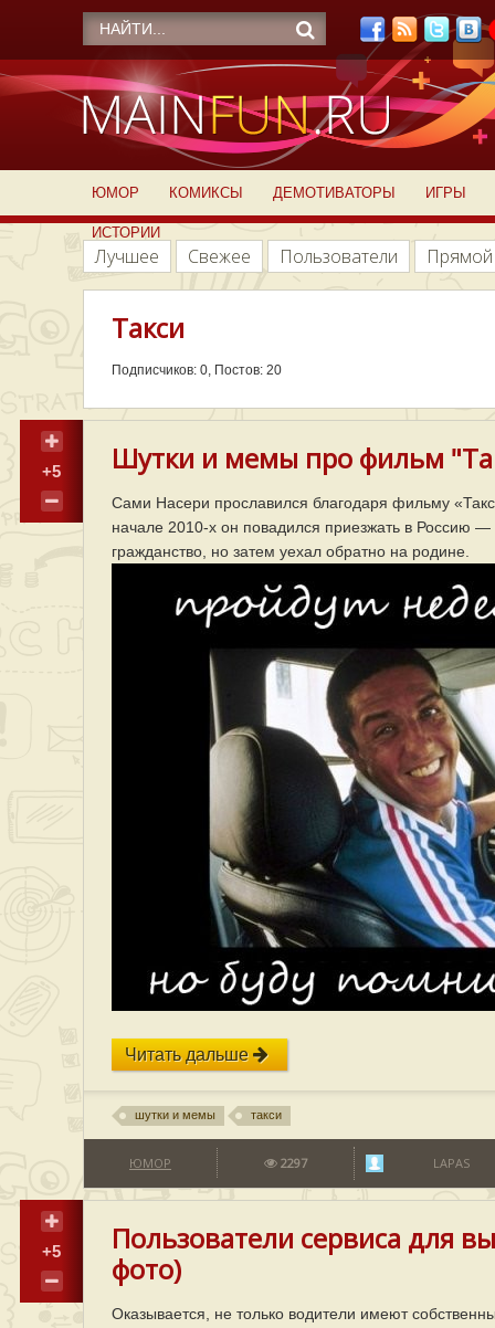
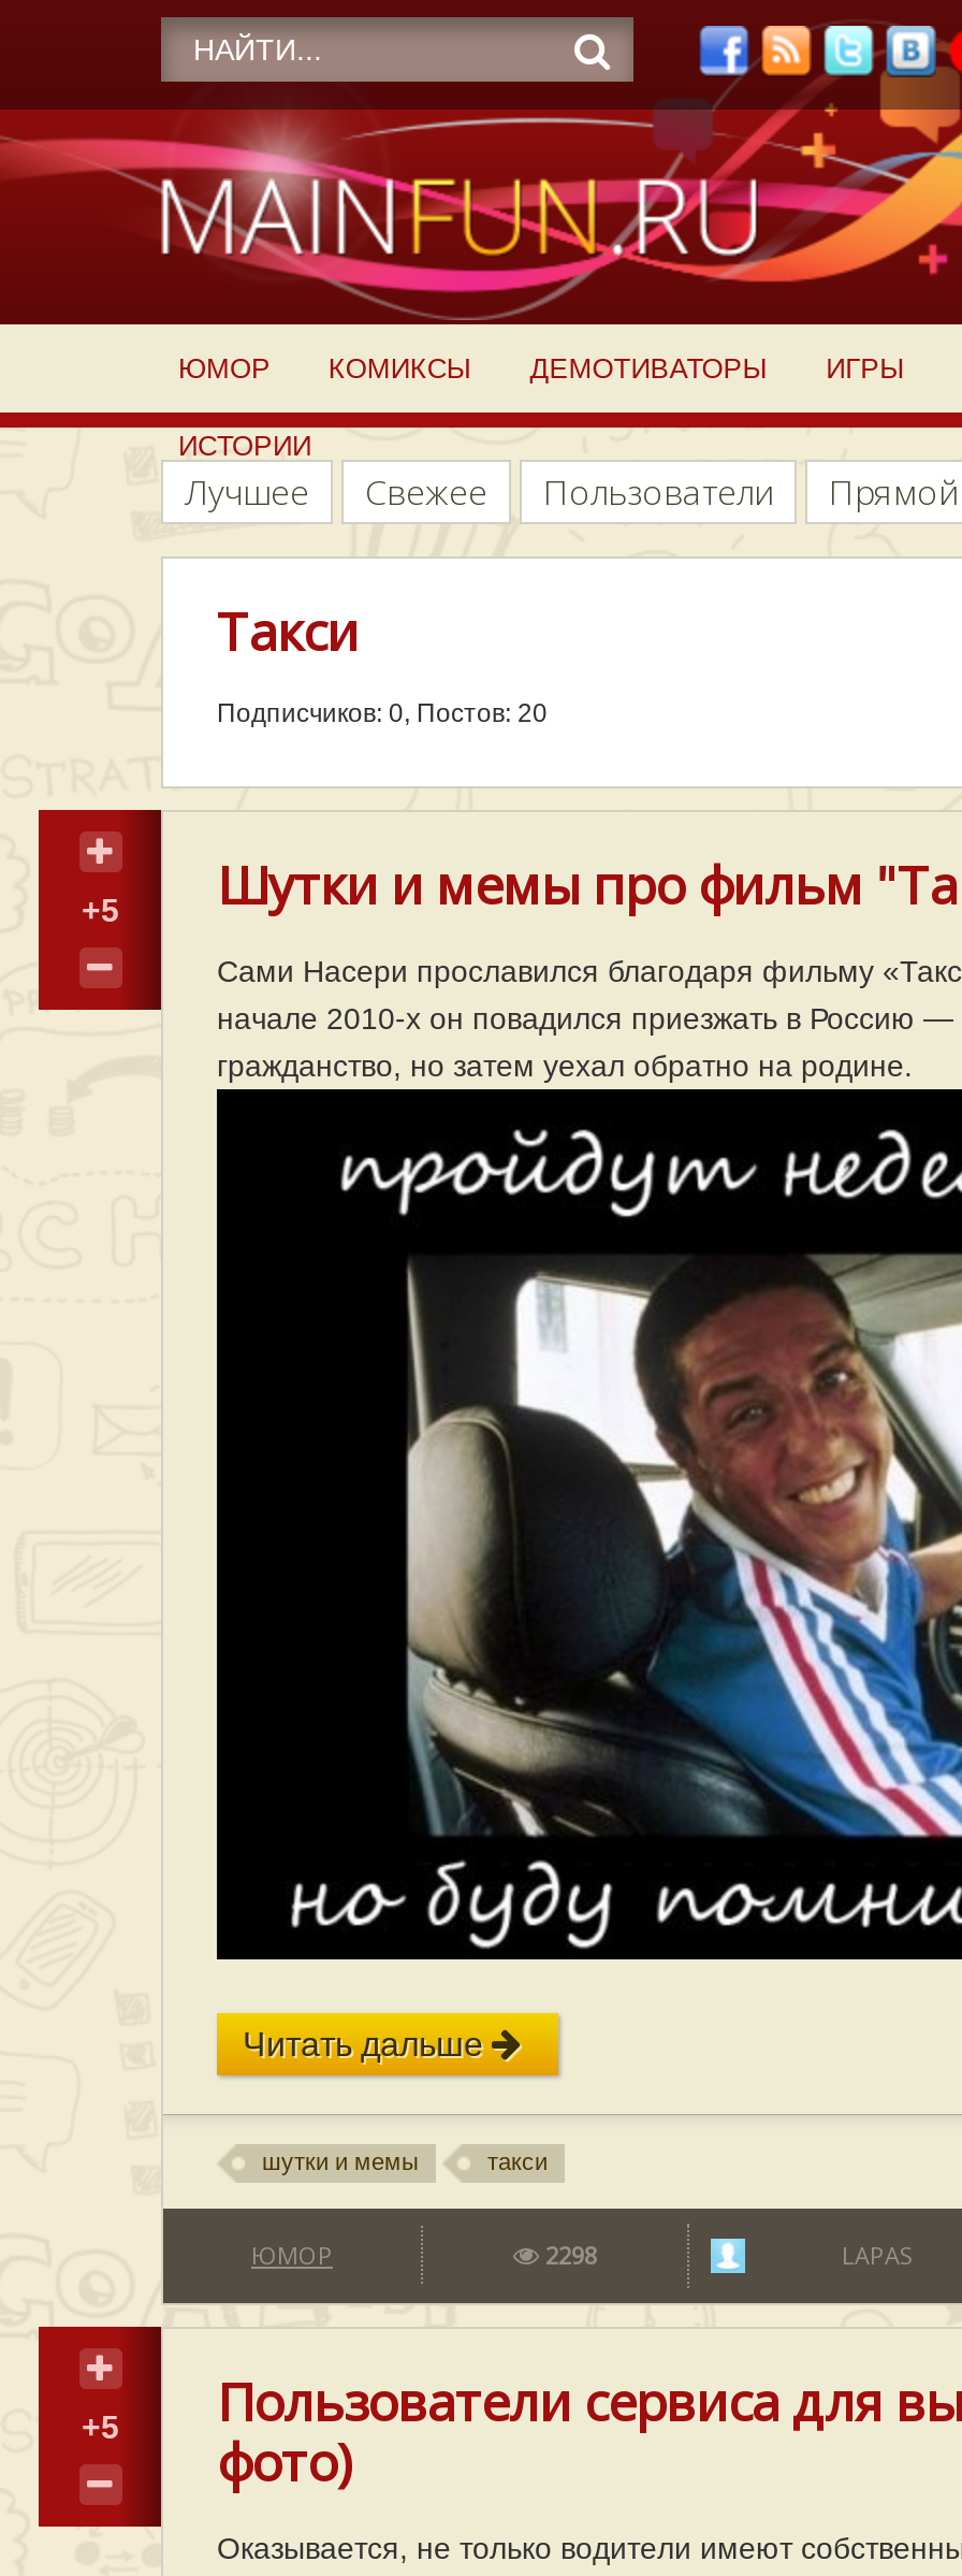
[277,1155,307,1171] 2297 -> [539,2239,597,2271] 2298

